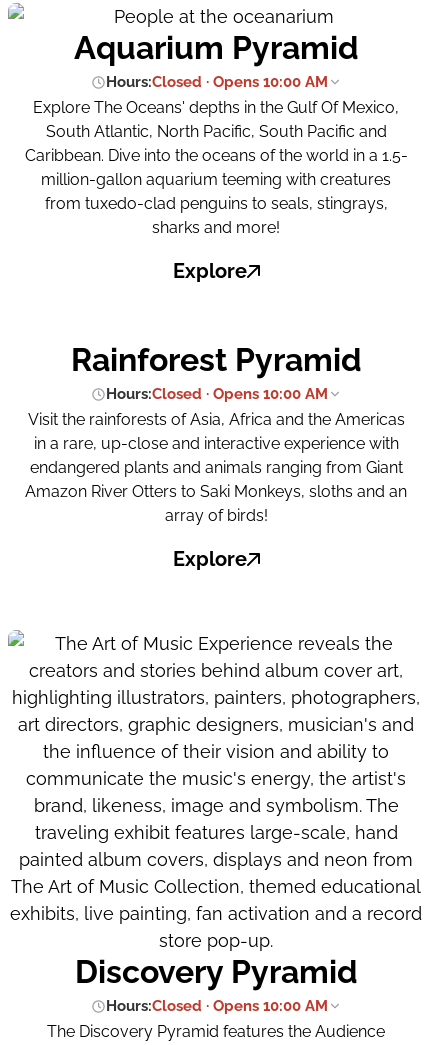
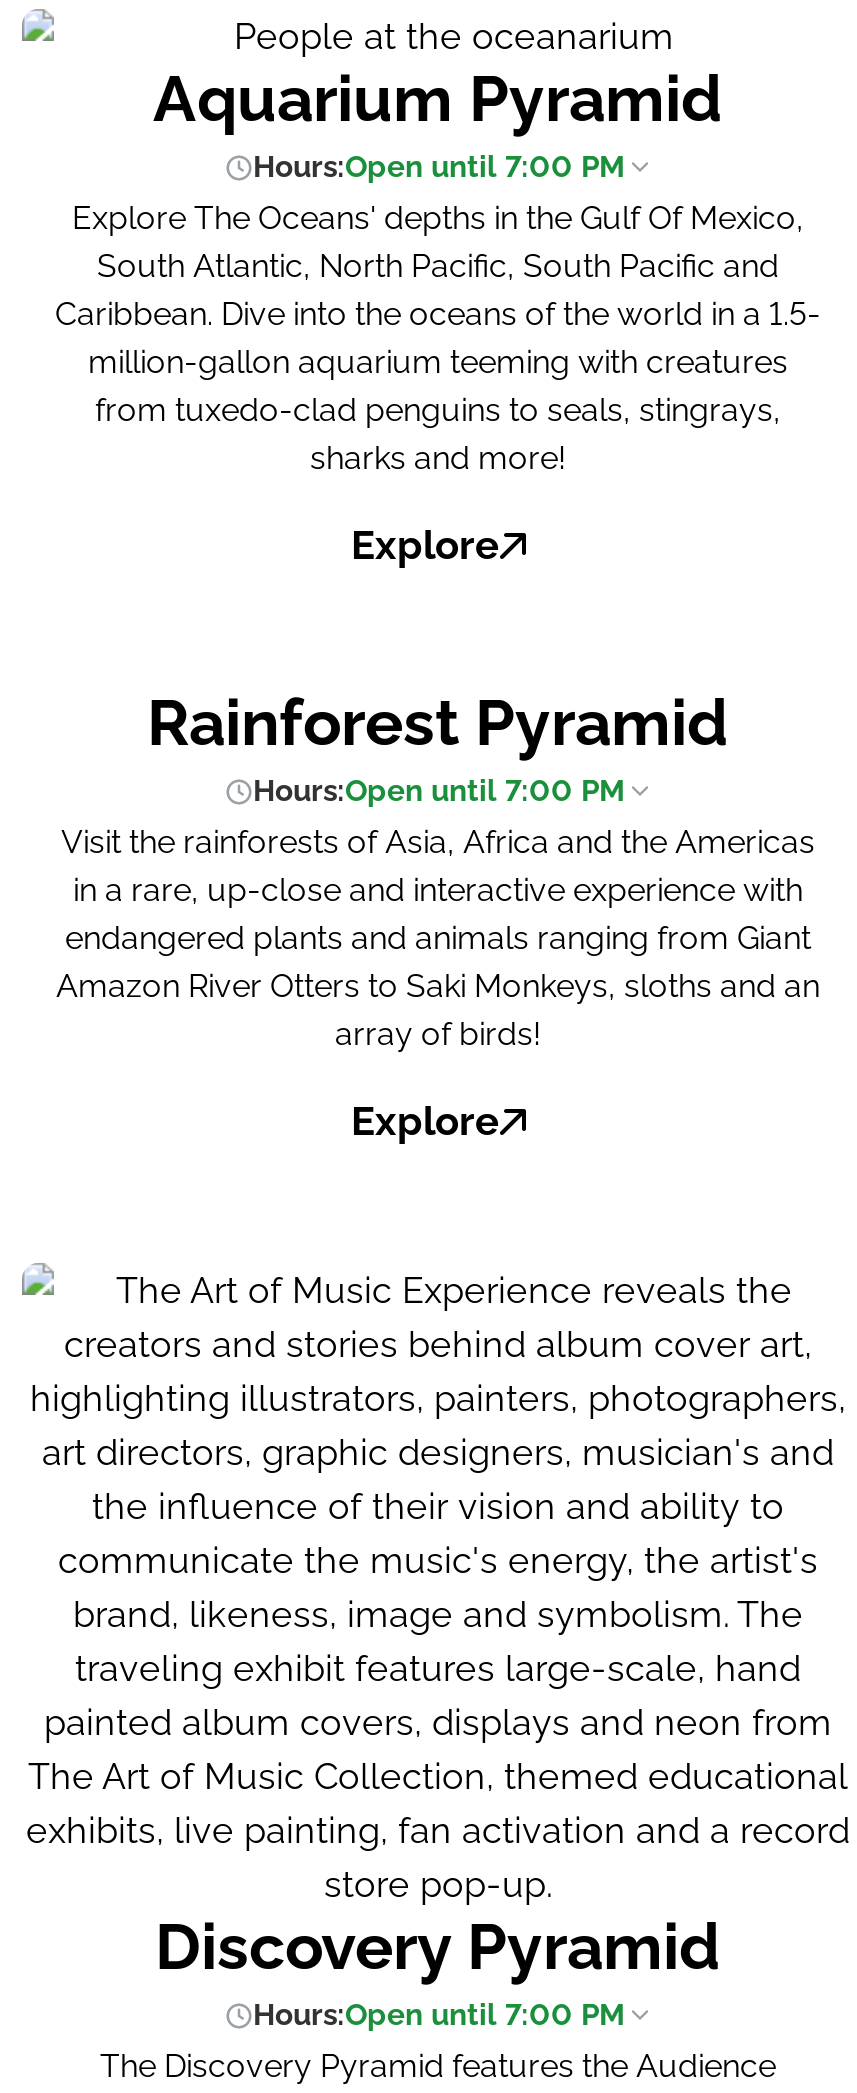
[105,73,327,91] Hours:Closed · Opens 10:00 AM -> [253,149,625,185] Hours:Open until 7:00 PM
[105,385,327,403] Hours:Closed · Opens 10:00 AM -> [253,773,625,809] Hours:Open until 7:00 PM
[105,997,327,1015] Hours:Closed · Opens 10:00 AM -> [253,1997,625,2033] Hours:Open until 7:00 PM

